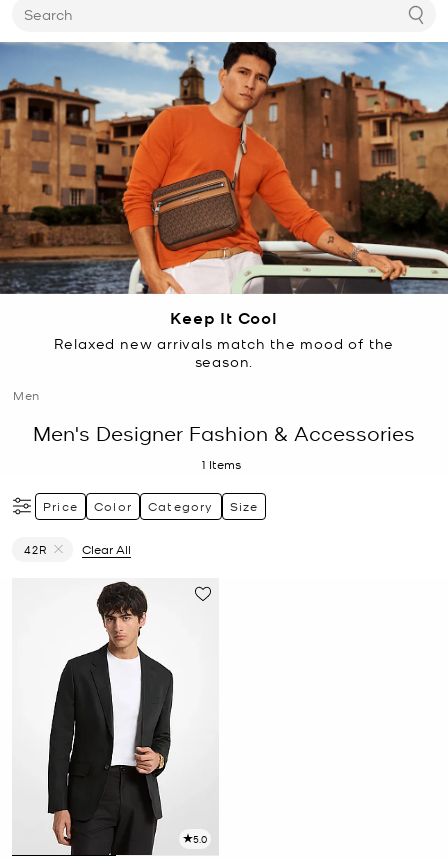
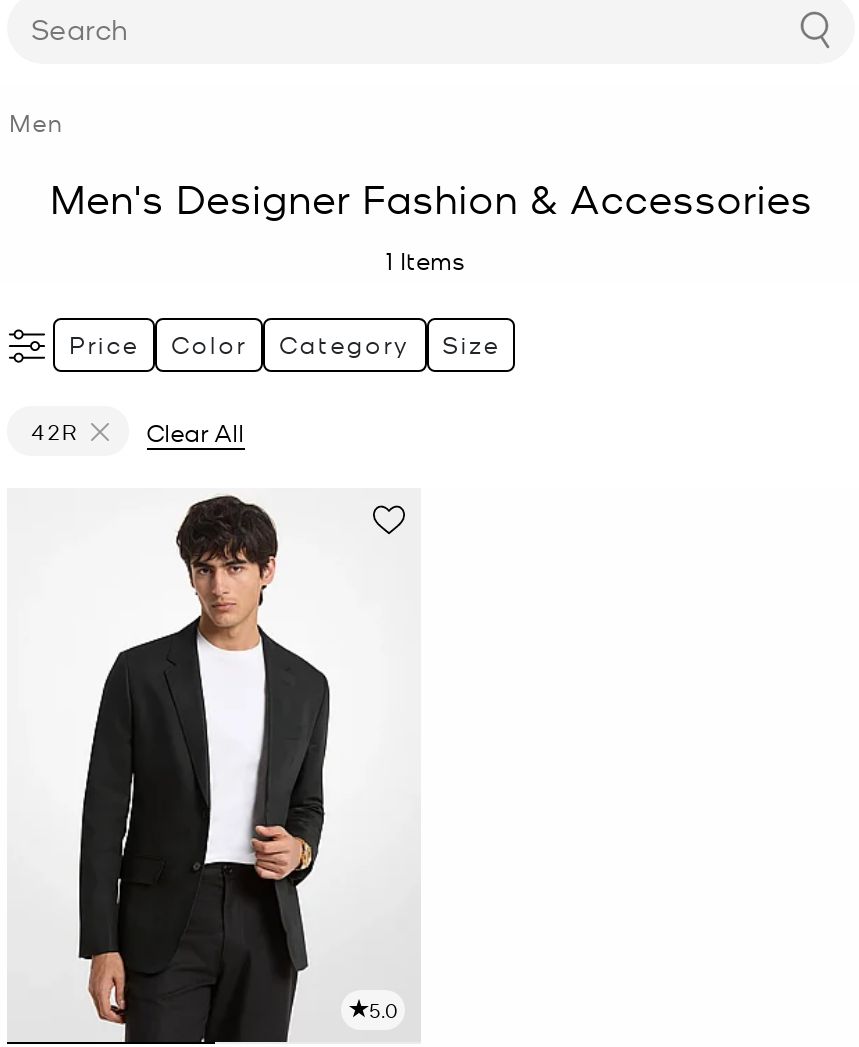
[3,41,445,370] [image] | Keep It Cool | Relaxed new arrivals match the mood of the | season. -> none

